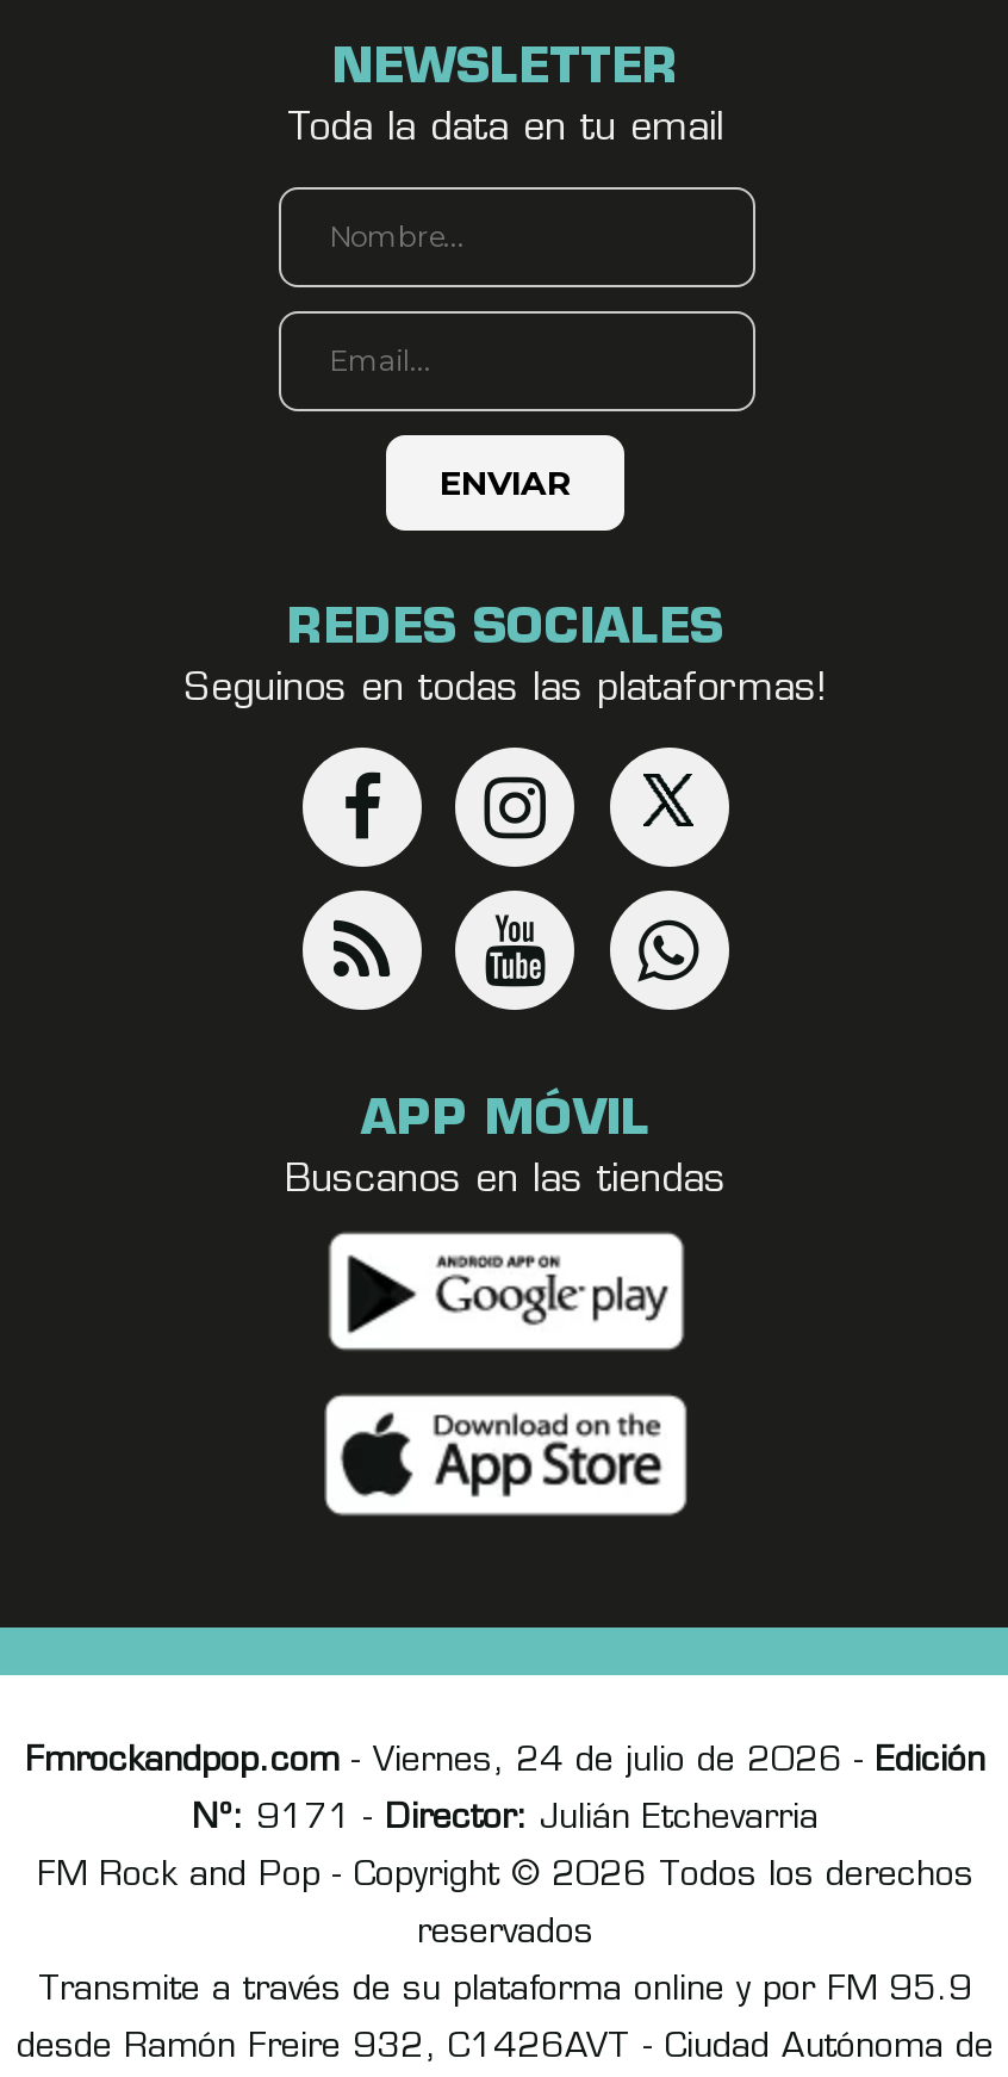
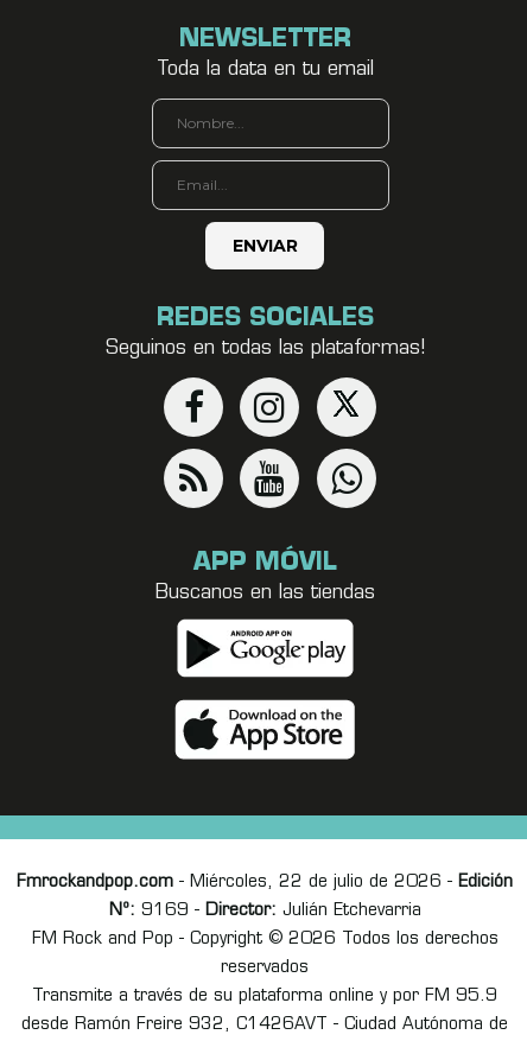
[25,1744,985,1780] Fmrockandpop.com - Viernes, 24 de julio de 2026 - Edición -> [17,874,513,891] Fmrockandpop.com - Miércoles, 22 de julio de 2026 - Edición
[192,1801,819,1837] Nº: 9171 - Director: Julián Etchevarria -> [109,902,421,920] Nº: 9169 - Director: Julián Etchevarria

